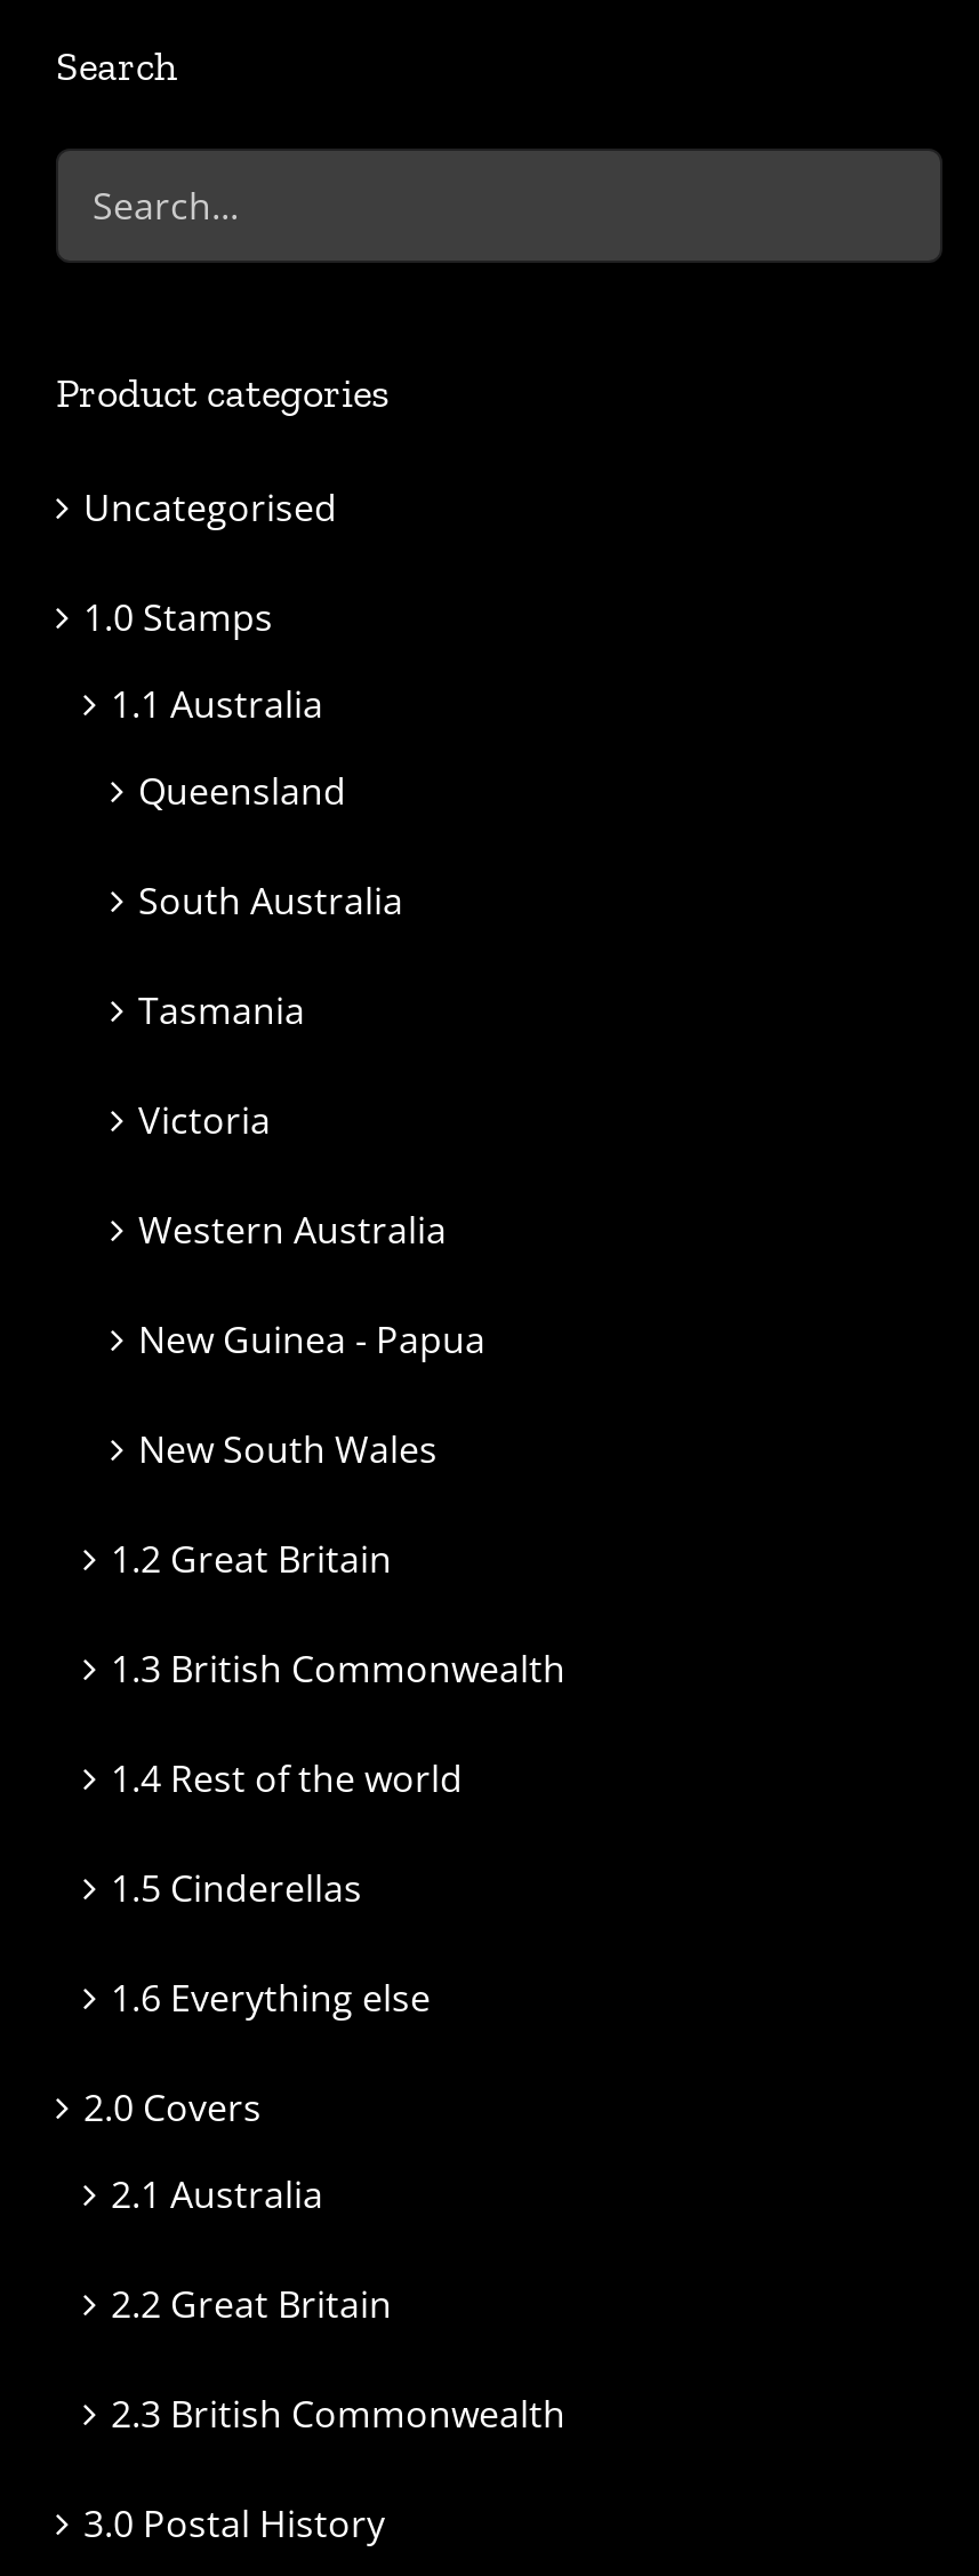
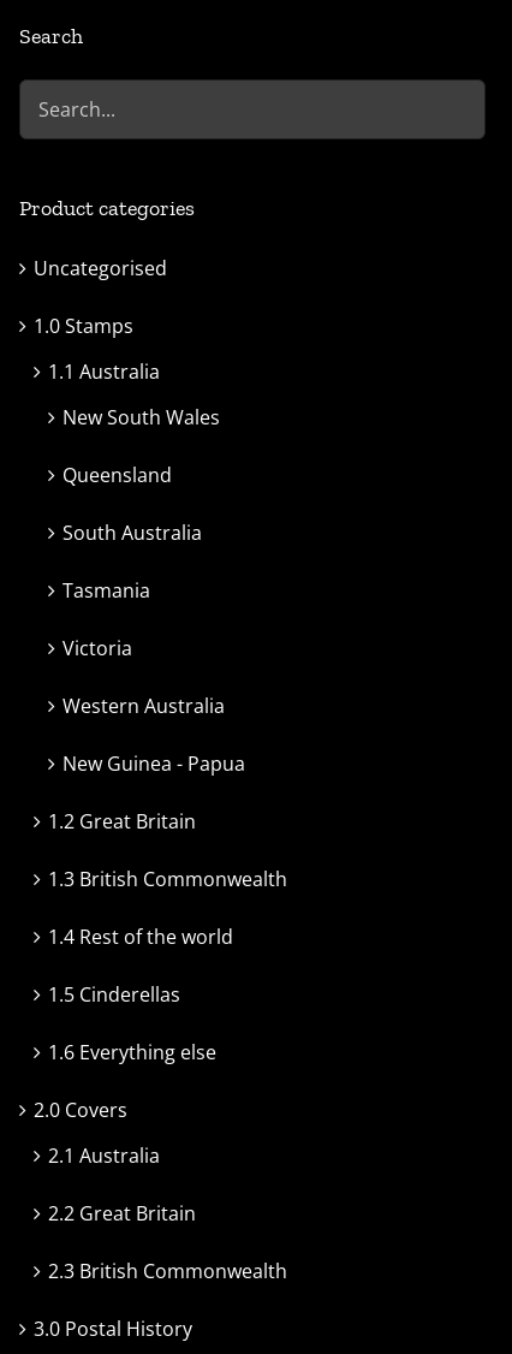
moved [138,765,486,1364] -> [62,462,245,777]: Queensland | South Australia | Tasmania | Victoria | Western Australia | New Guinea - Papua
moved [138,1424,438,1474] -> [62,404,220,430]: New South Wales

